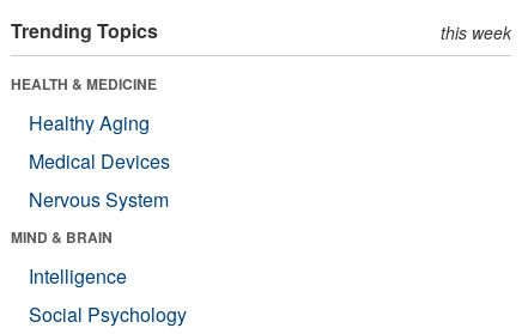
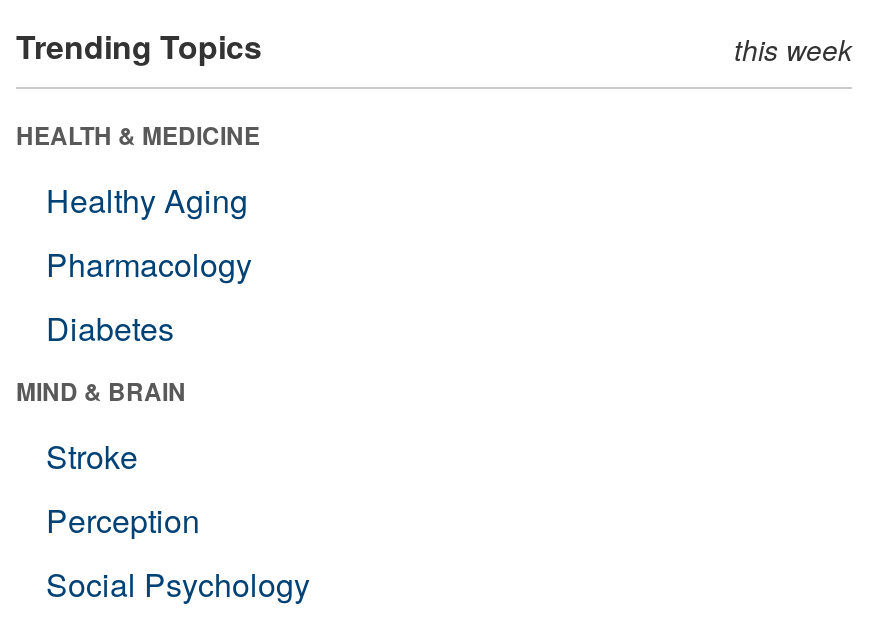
[29,147,170,213] Medical Devices | Nervous System -> [46,241,252,351] Pharmacology | Diabetes
[29,262,127,289] Intelligence -> [46,433,200,543] Stroke | Perception

